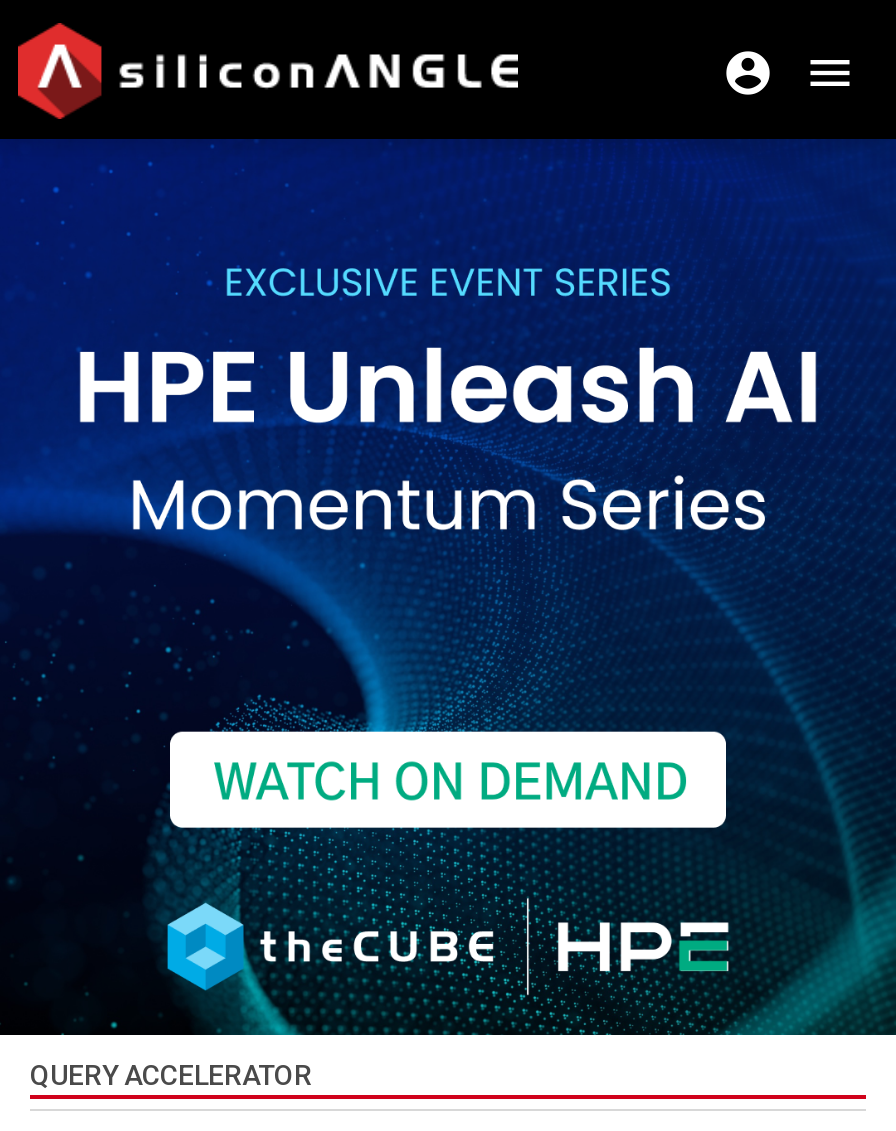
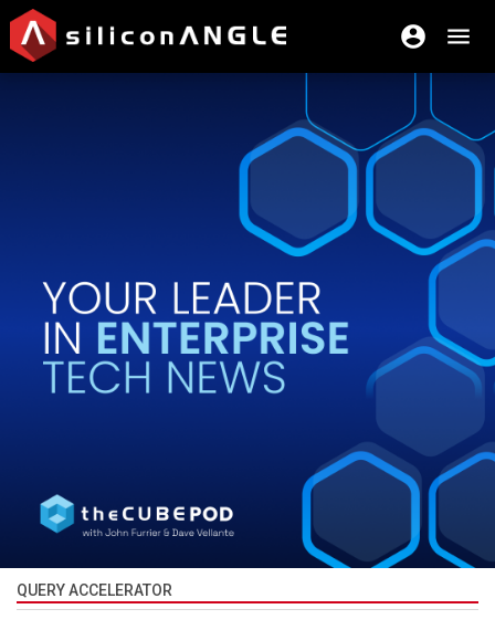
[6,141,890,1037] [image] -> [3,74,492,569] [image]

